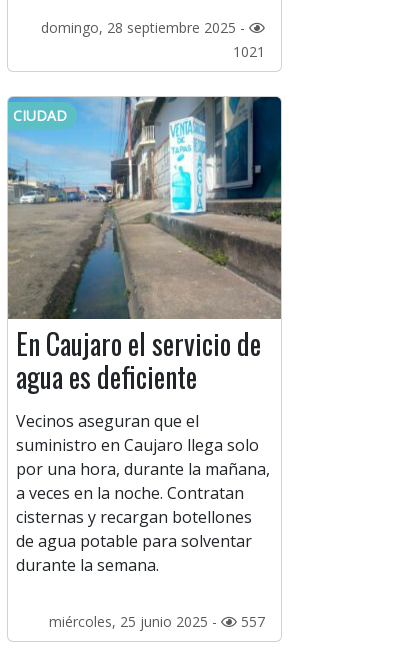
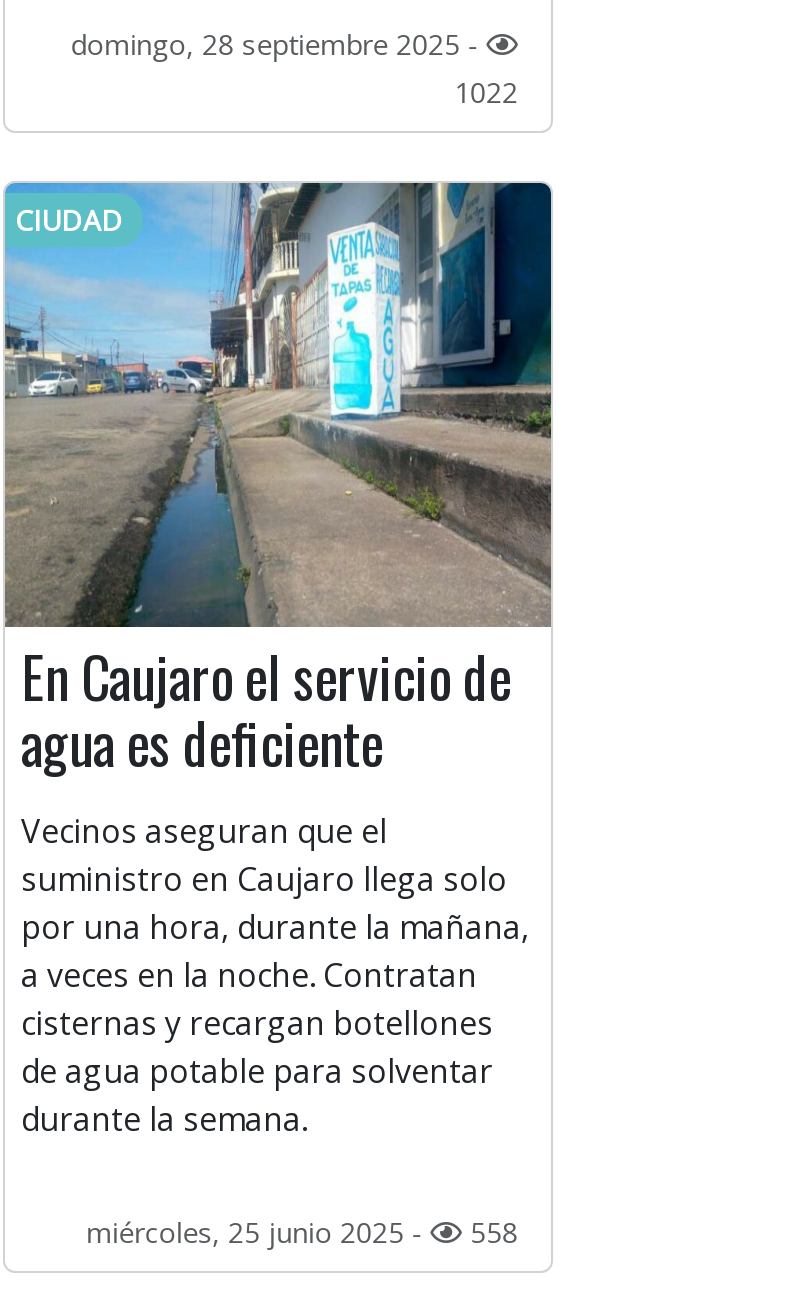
[233,42,265,61] 1021 -> [454,73,518,111] 1022
[49,612,265,631] miércoles, 25 junio 2025 - 557 -> [86,1213,518,1251] miércoles, 25 junio 2025 - 558

